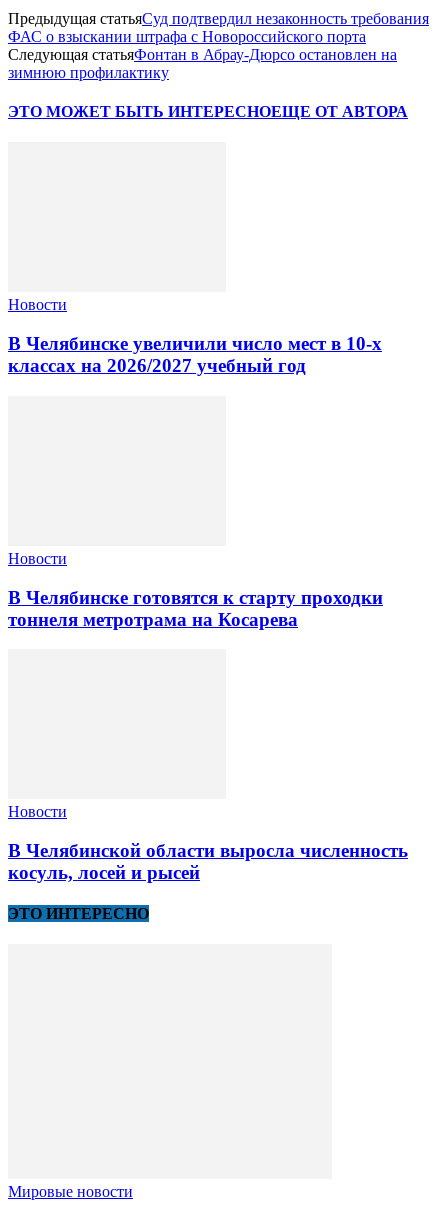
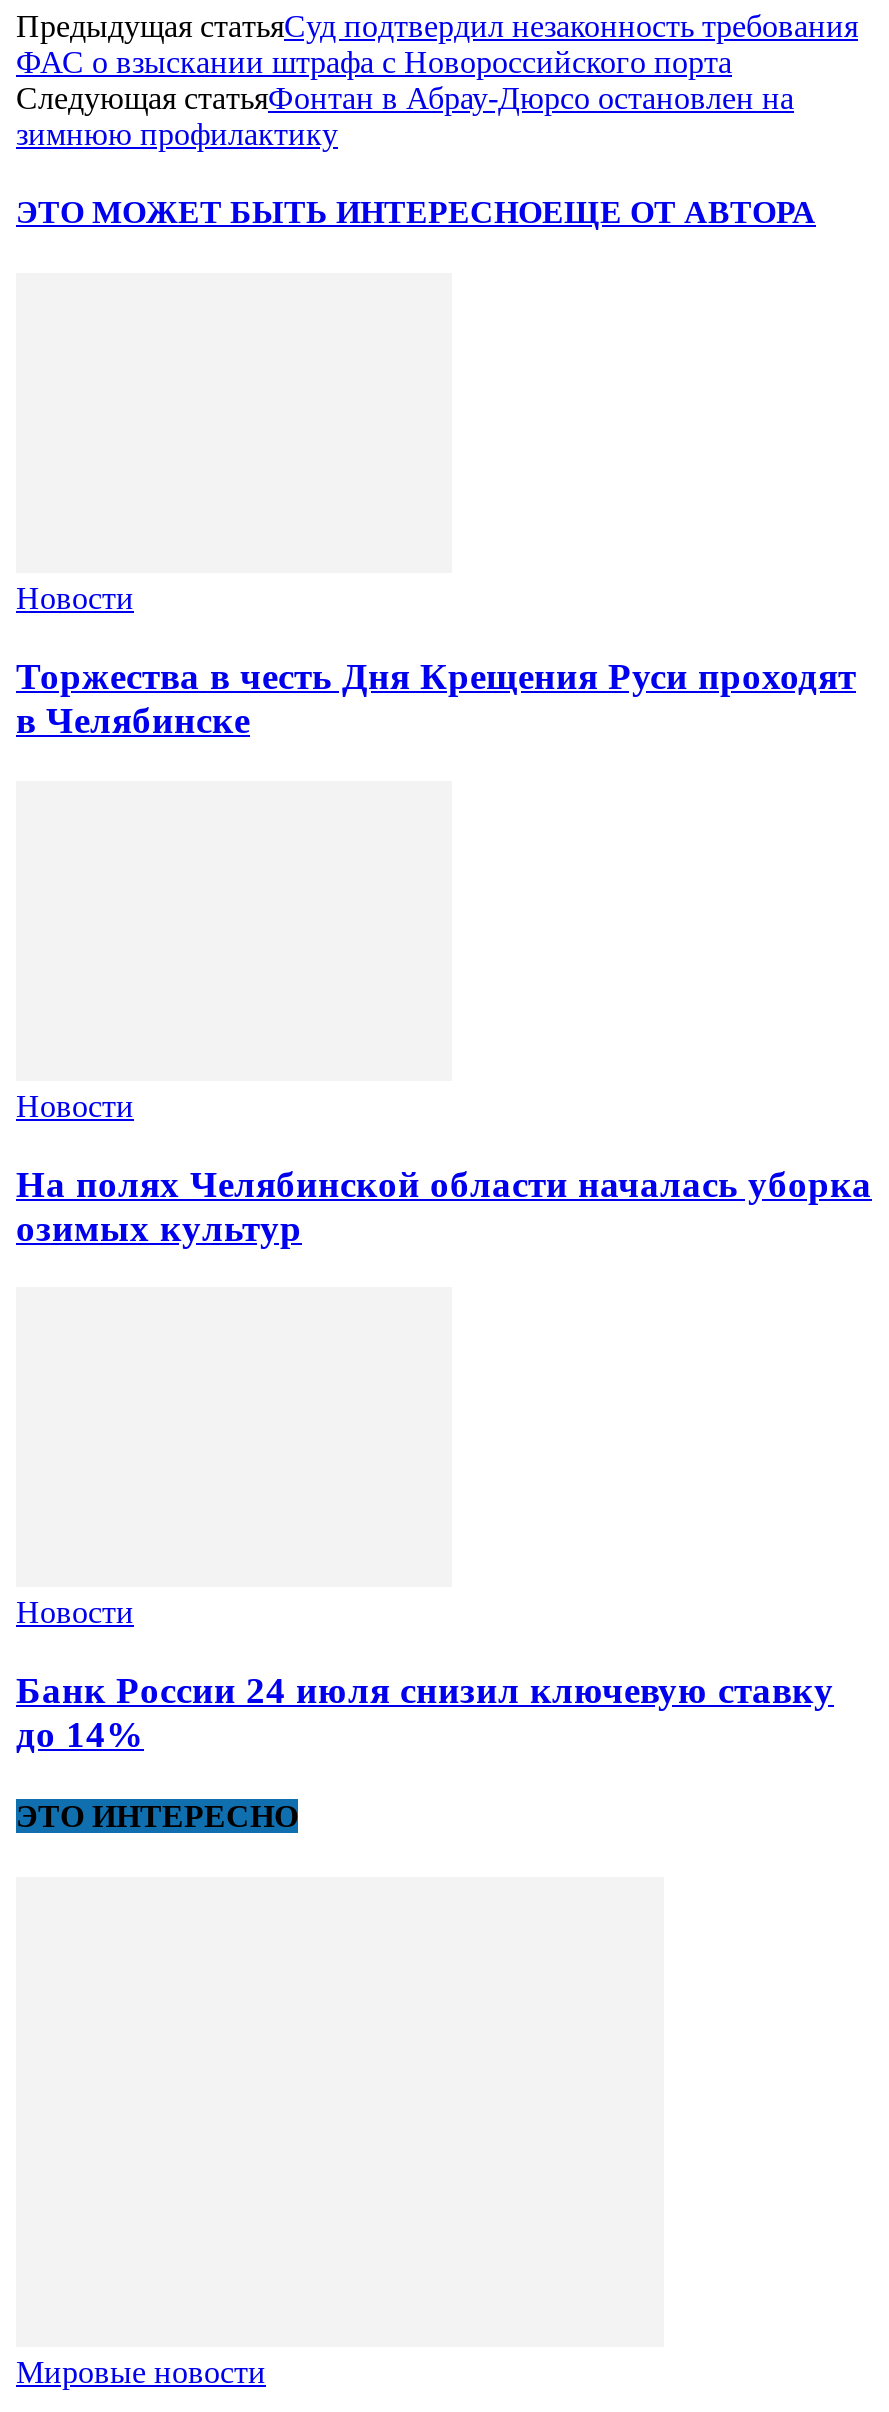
[8,333,382,376] В Челябинске увеличили число мест в 10‑х | классах на 2026/2027 учебный год -> [16,655,856,741] Торжества в честь Дня Крещения Руси проходят | в Челябинске
[8,586,383,629] В Челябинске готовятся к старту проходки | тоннеля метротрама на Косарева -> [16,1162,872,1248] На полях Челябинской области началась уборка | озимых культур
[8,840,408,883] В Челябинской области выросла численность | косуль, лосей и рысей -> [16,1669,834,1755] Банк России 24 июля снизил ключевую ставку | до 14%

